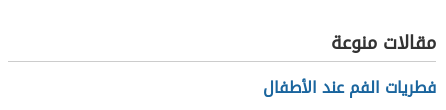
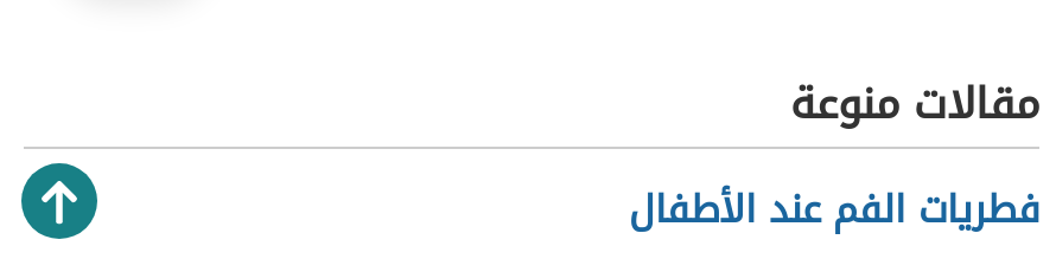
none -> [19,161,100,241] [image]

